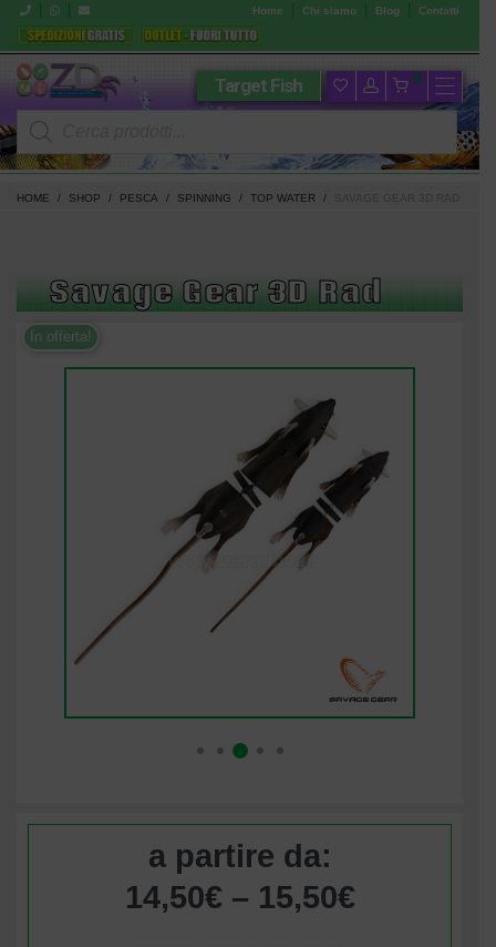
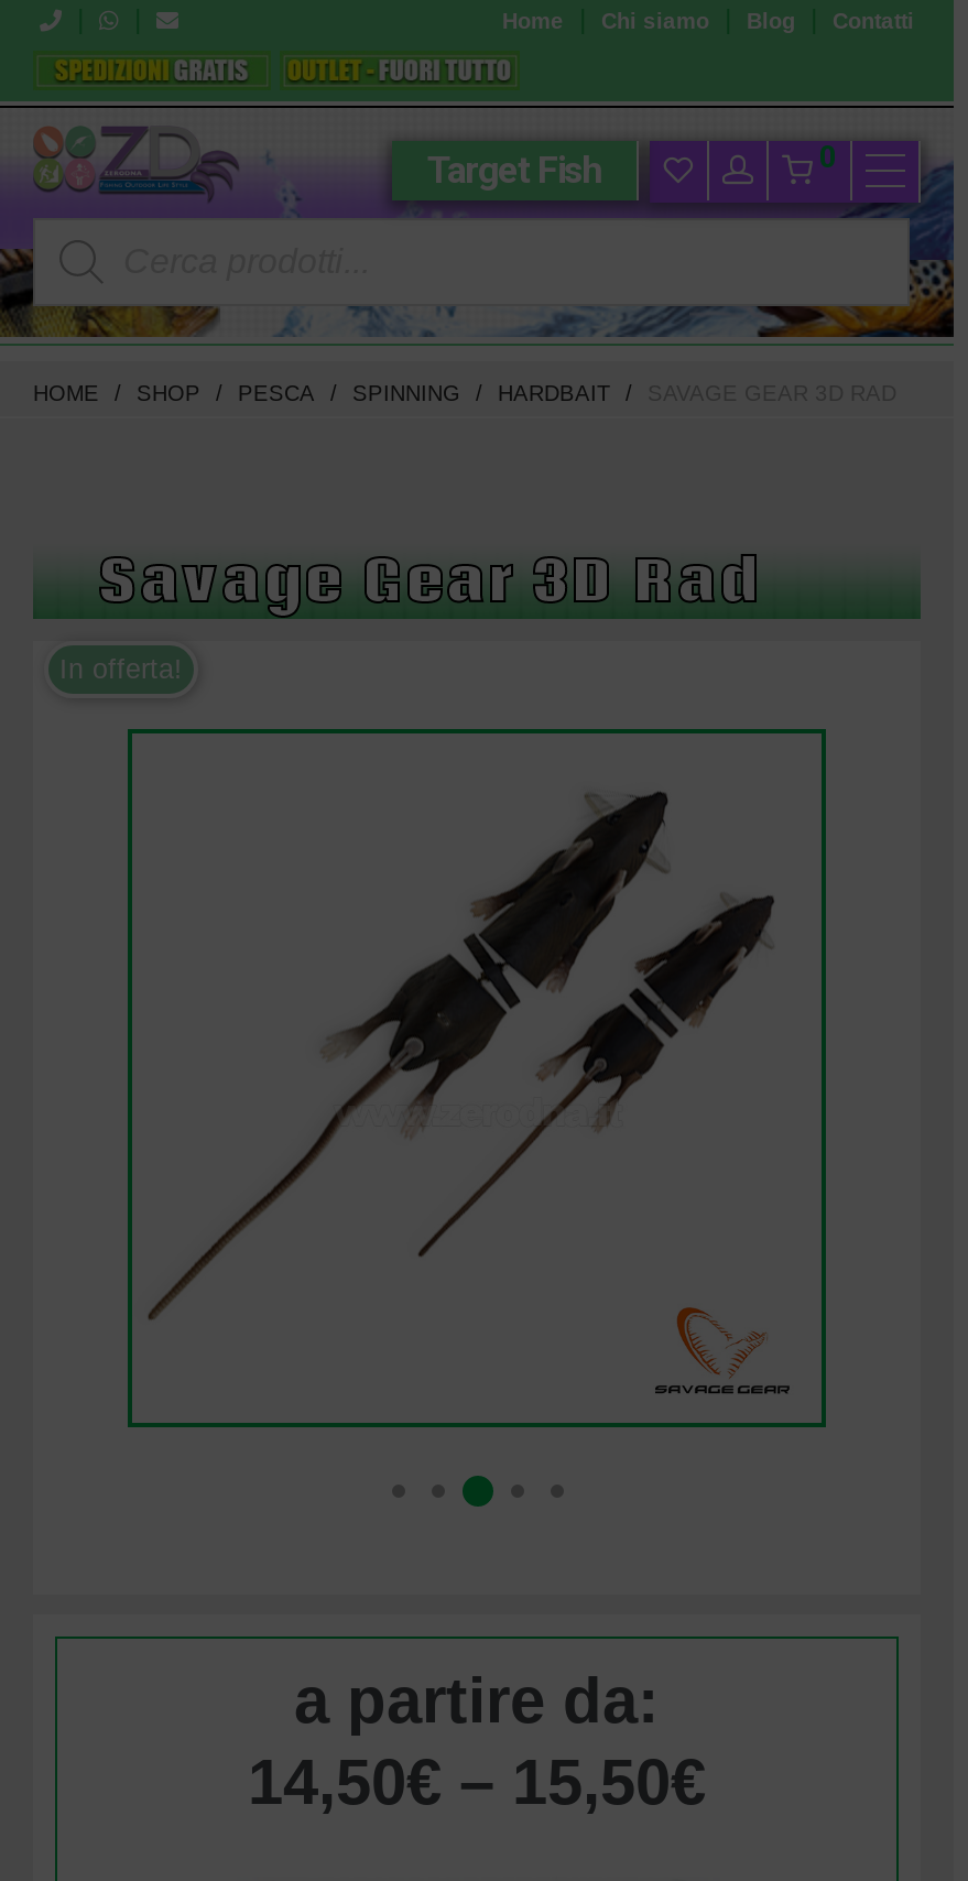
[250,192,316,204] TOP WATER -> [498,381,610,405] HARDBAIT

